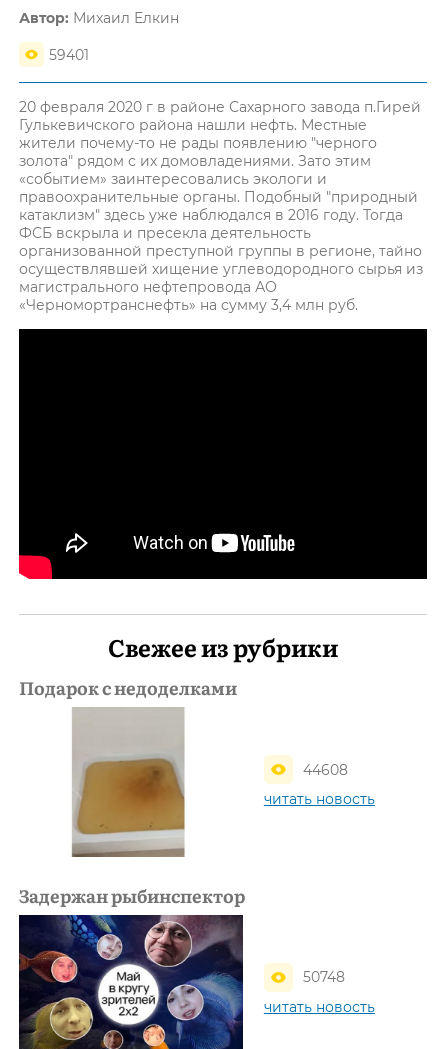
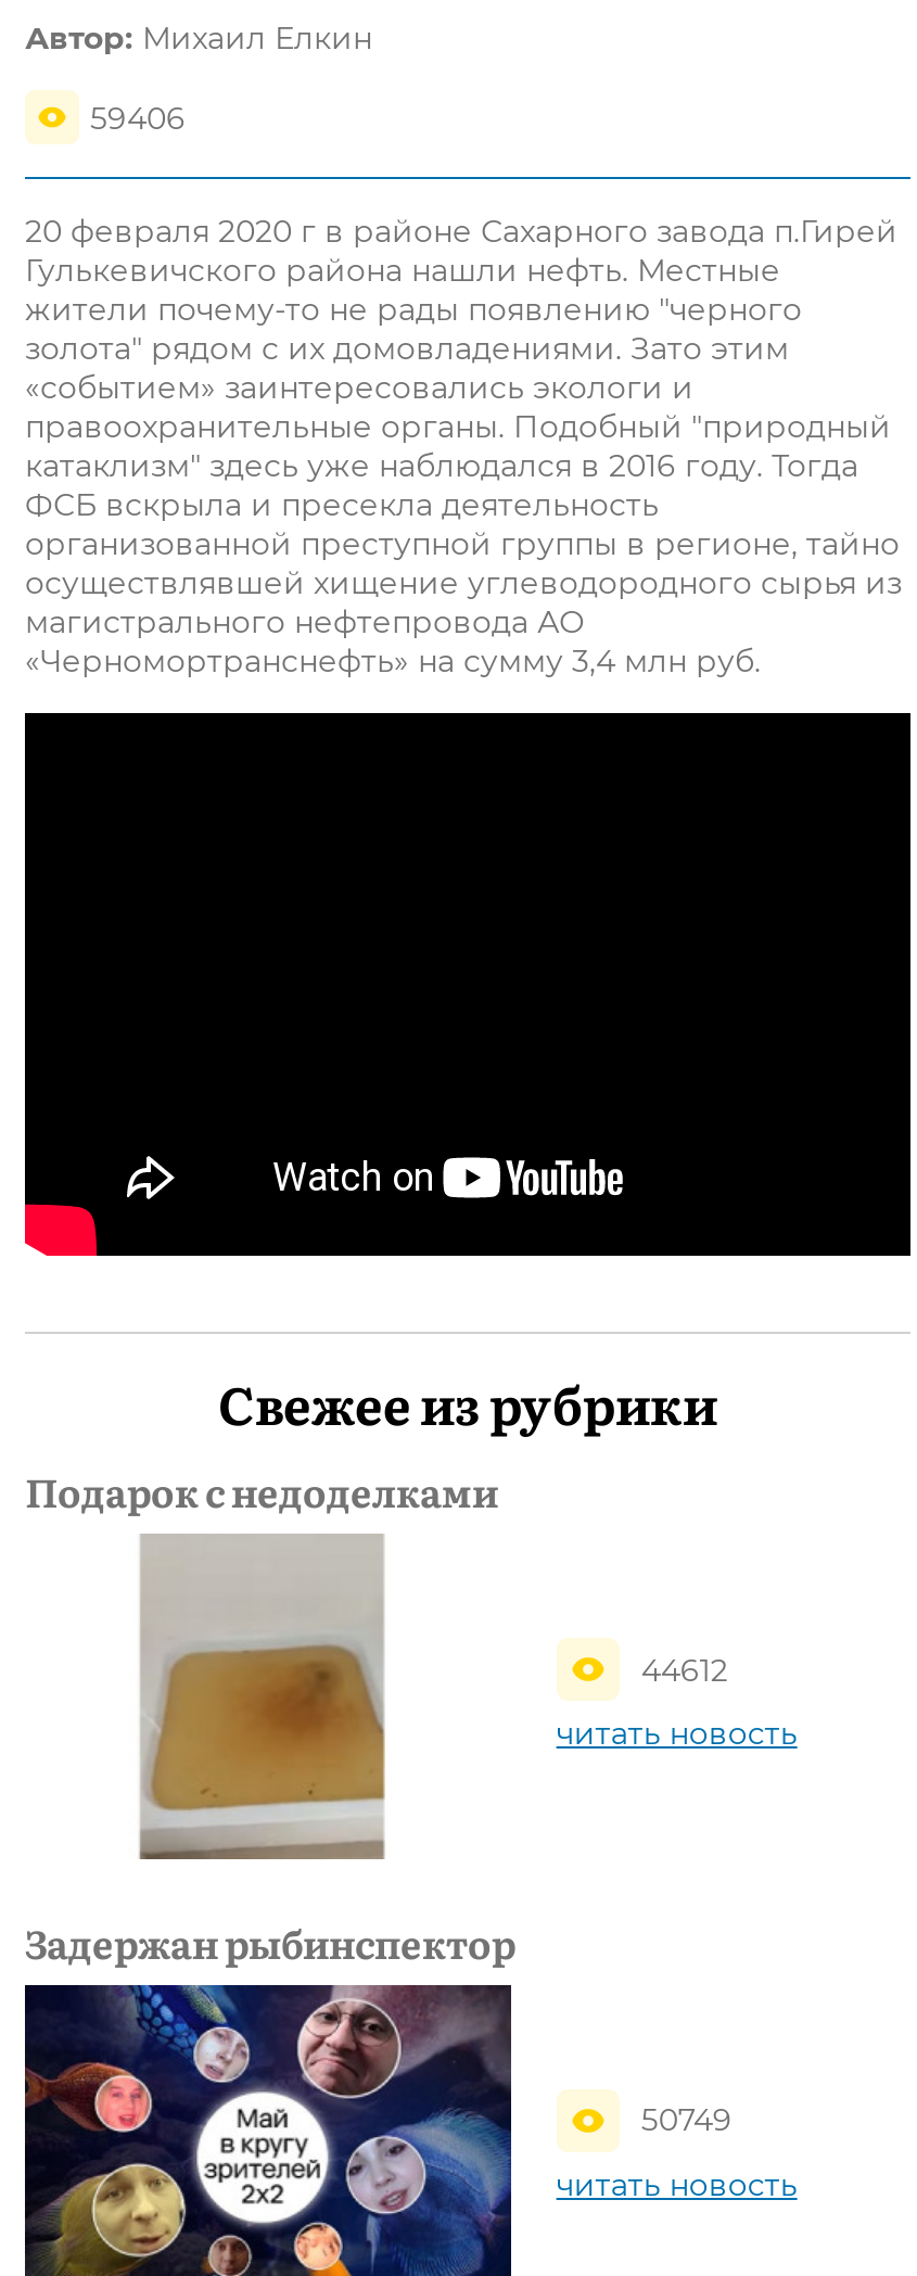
[49,45,89,63] 59401 -> [90,98,186,137] 59406
[303,761,348,779] 44608 -> [641,1650,728,1689] 44612
[303,968,345,986] 50748 -> [641,2101,732,2140] 50749

